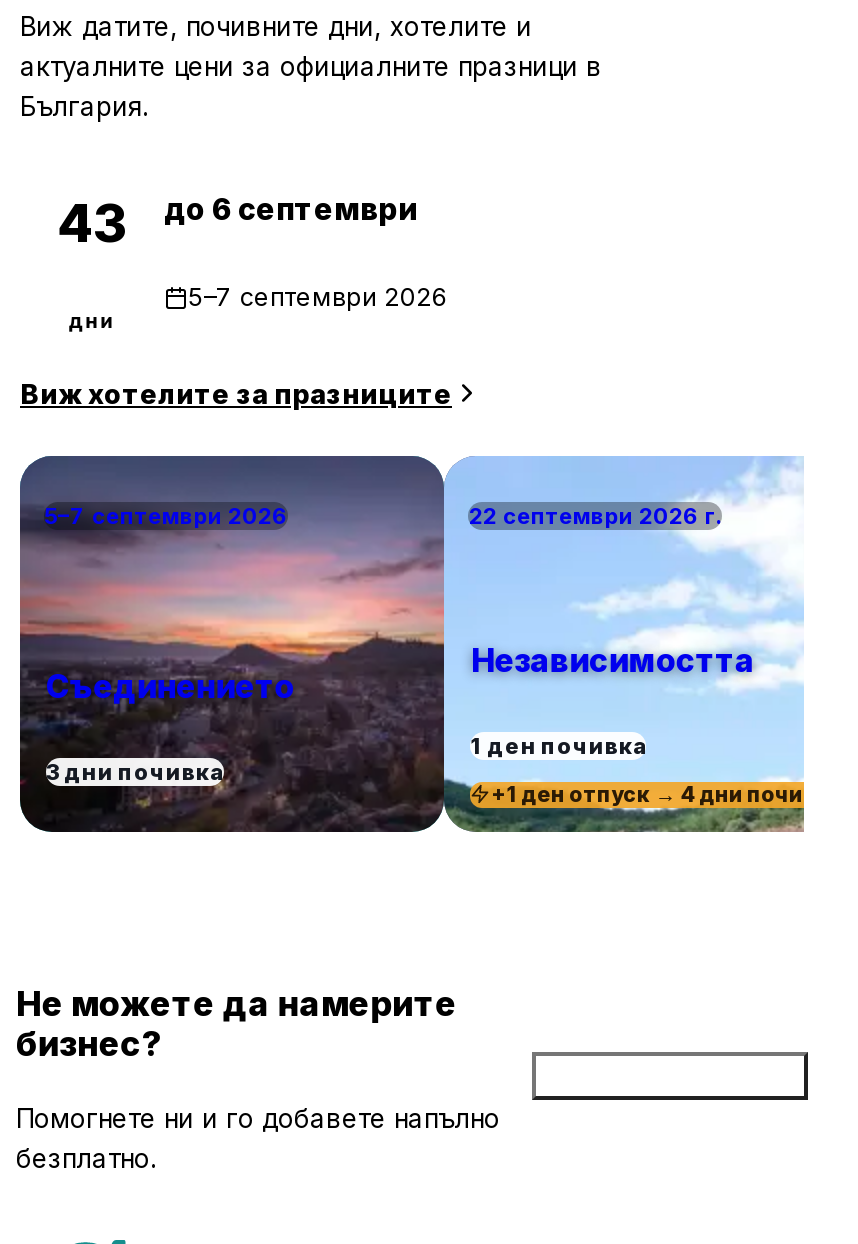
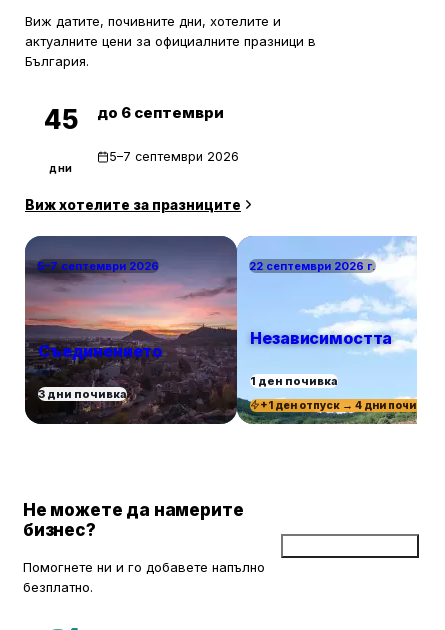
[57,189,418,254] 43 до 6 септември -> [43,103,224,135] 45 до 6 септември

